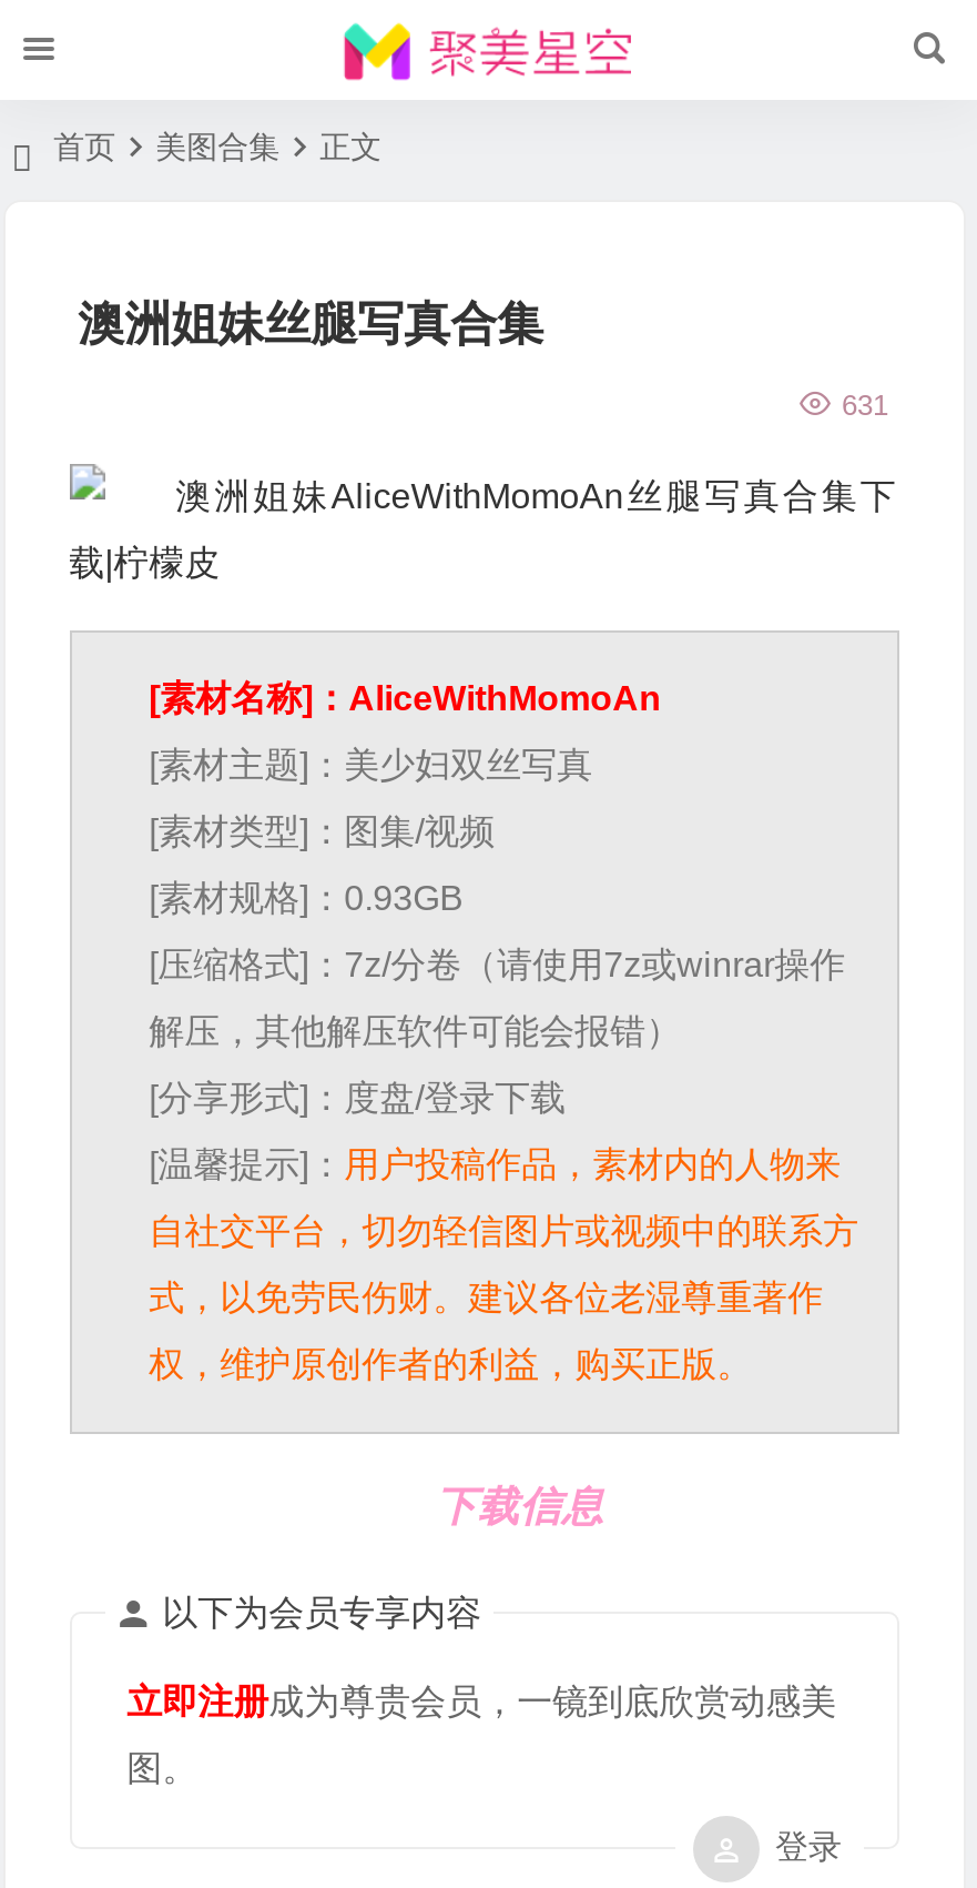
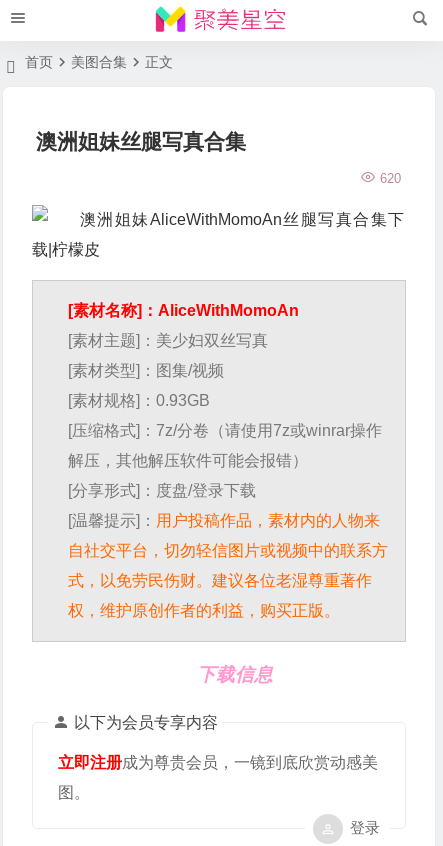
[842,388,888,422] 631 -> [380,171,401,186] 620

